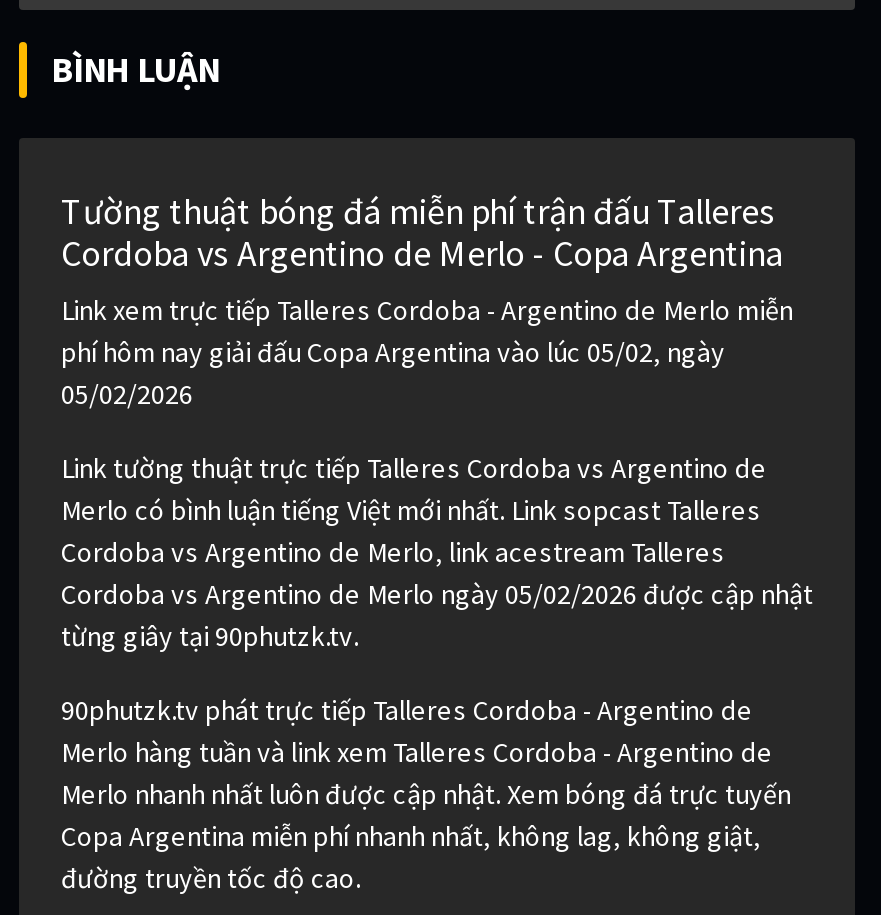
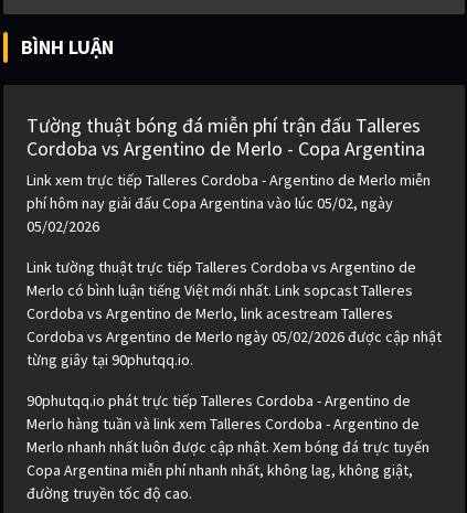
[61,619,359,655] từng giây tại 90phutzk.tv. -> [26,350,193,370] từng giây tại 90phutqq.io.
[61,693,753,729] 90phutzk.tv phát trực tiếp Talleres Cordoba - Argentino de -> [26,391,411,411] 90phutqq.io phát trực tiếp Talleres Cordoba - Argentino de

